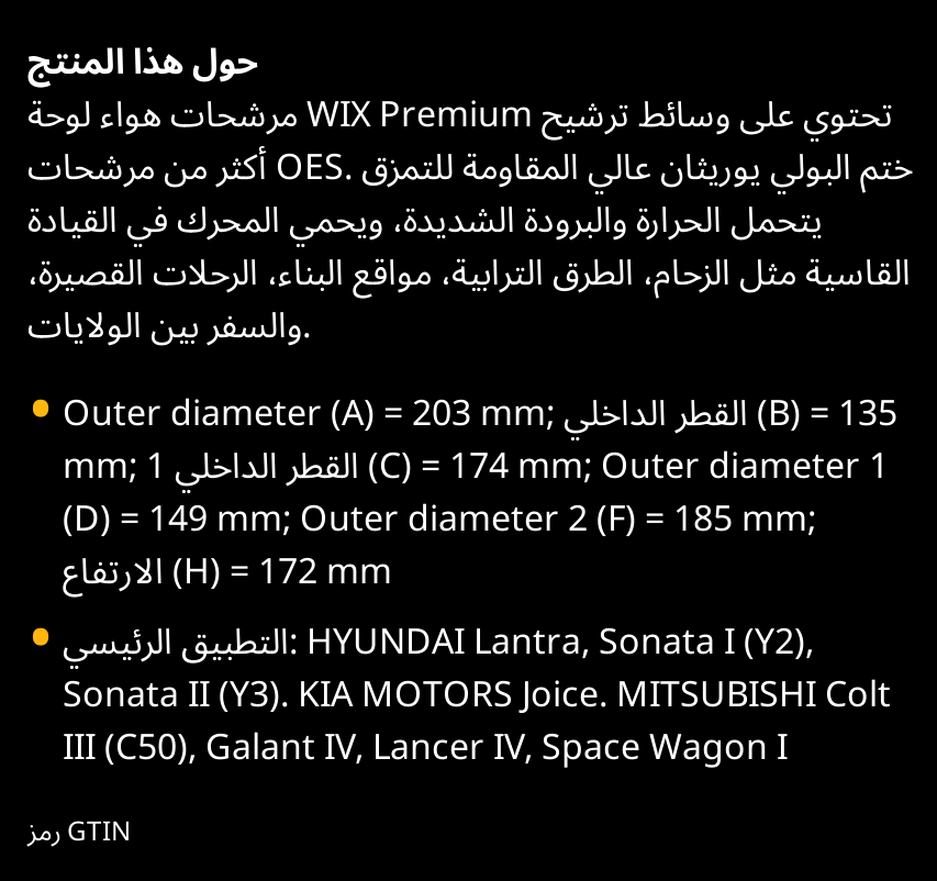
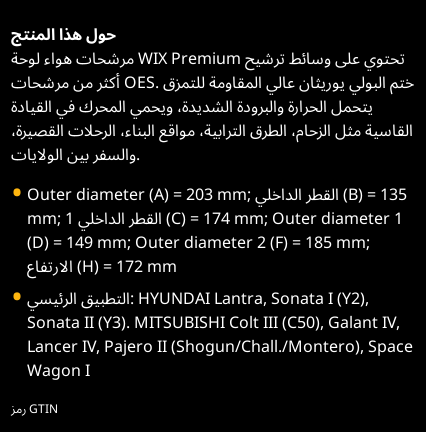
[63,659,891,786] Sonata II (Y3). KIA MOTORS Joice. MITSUBISHI Colt | III (C50), Galant IV, Lancer IV, Space Wagon I -> [27,306,413,388] Sonata II (Y3). MITSUBISHI Colt III (C50), Galant IV, | Lancer IV, Pajero II (Shogun/Chall./Montero), Space | Wagon I

